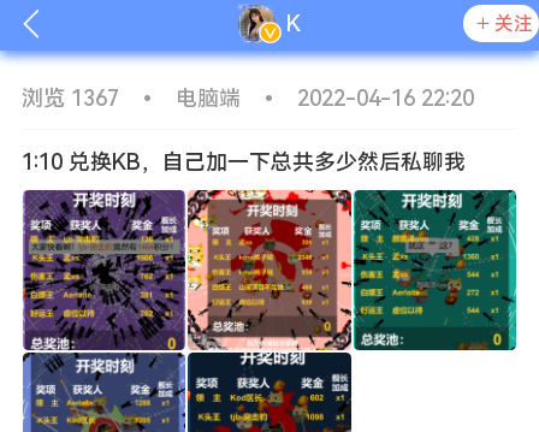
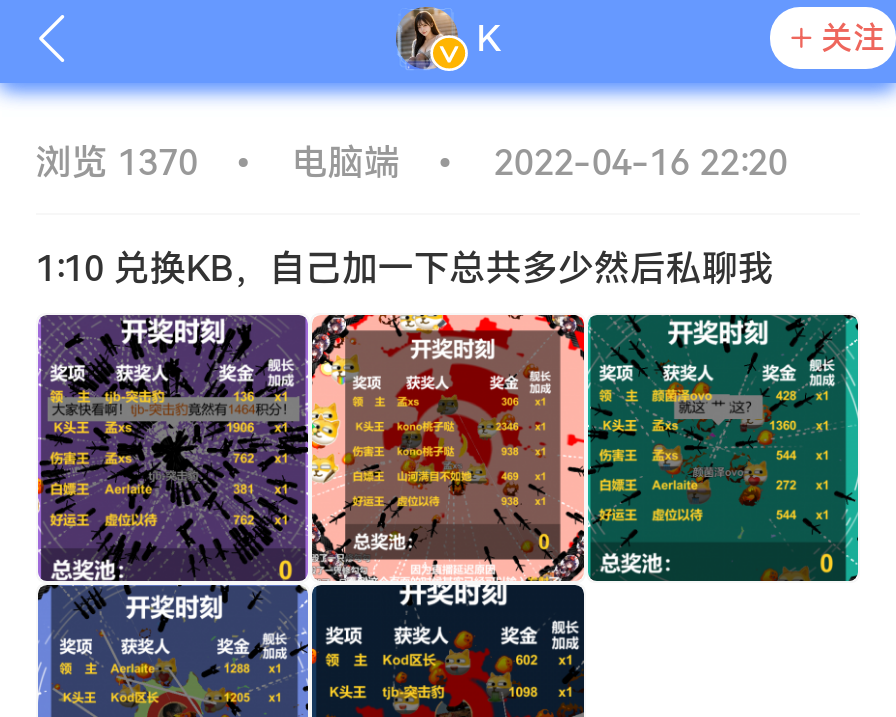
[22,85,119,110] 浏览 1367 -> [36,140,198,182] 浏览 1370

